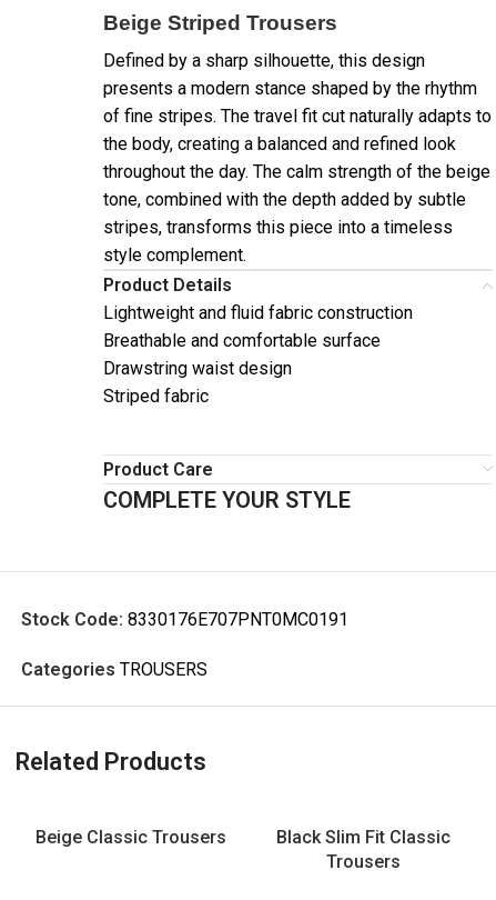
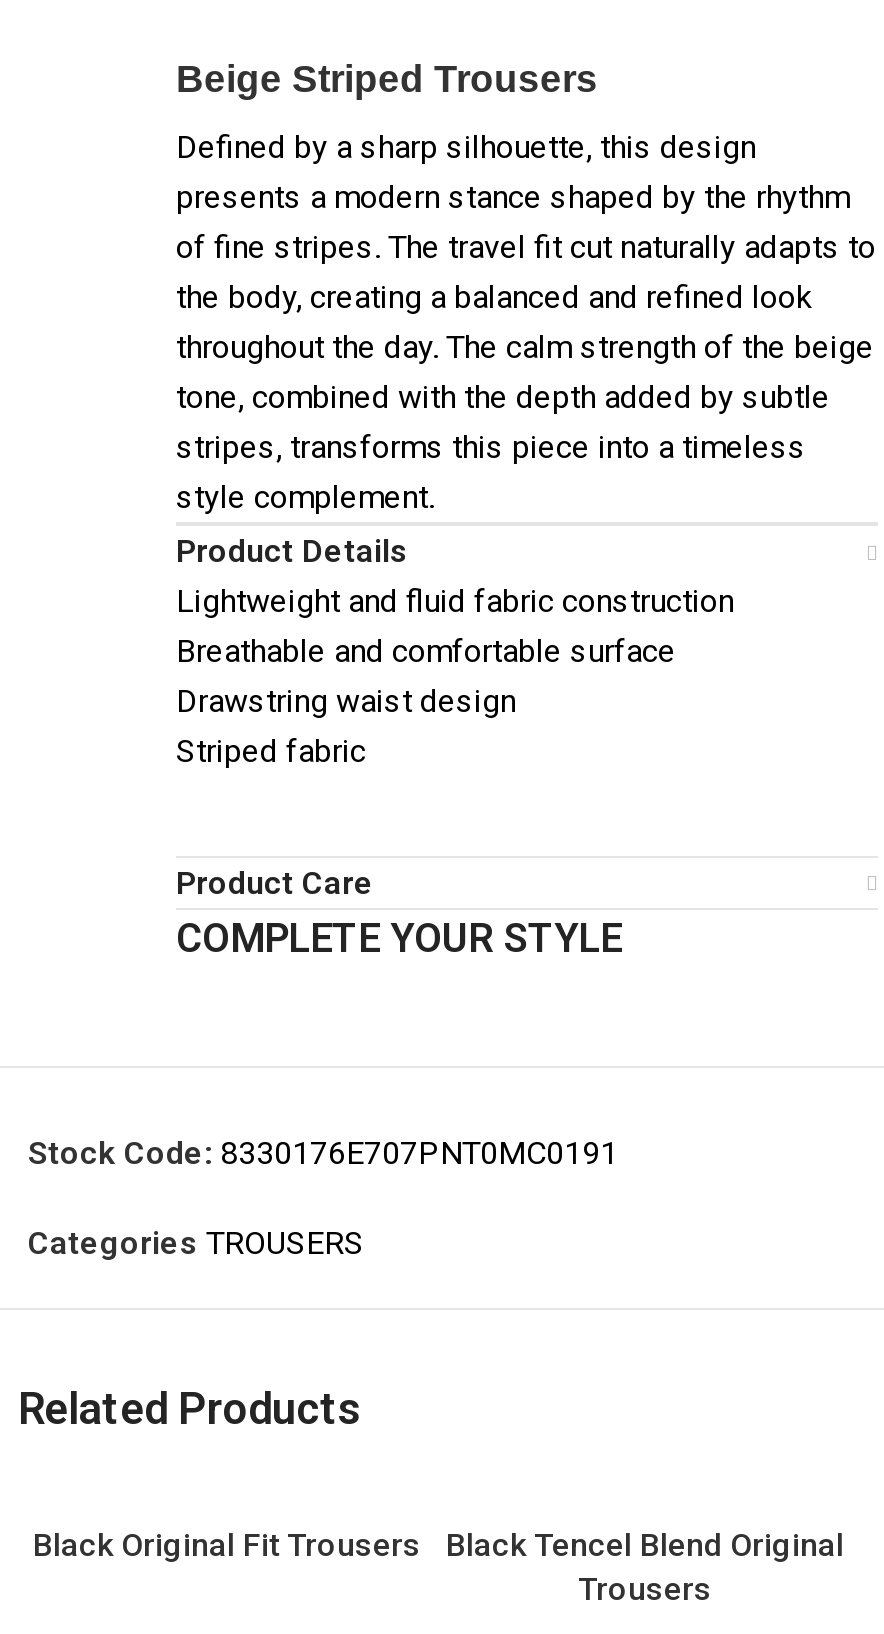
[36,827,451,848] Beige Classic Trousers | Black Slim Fit Classic -> [33,1526,844,1564] Black Original Fit Trousers | Black Tencel Blend Original

